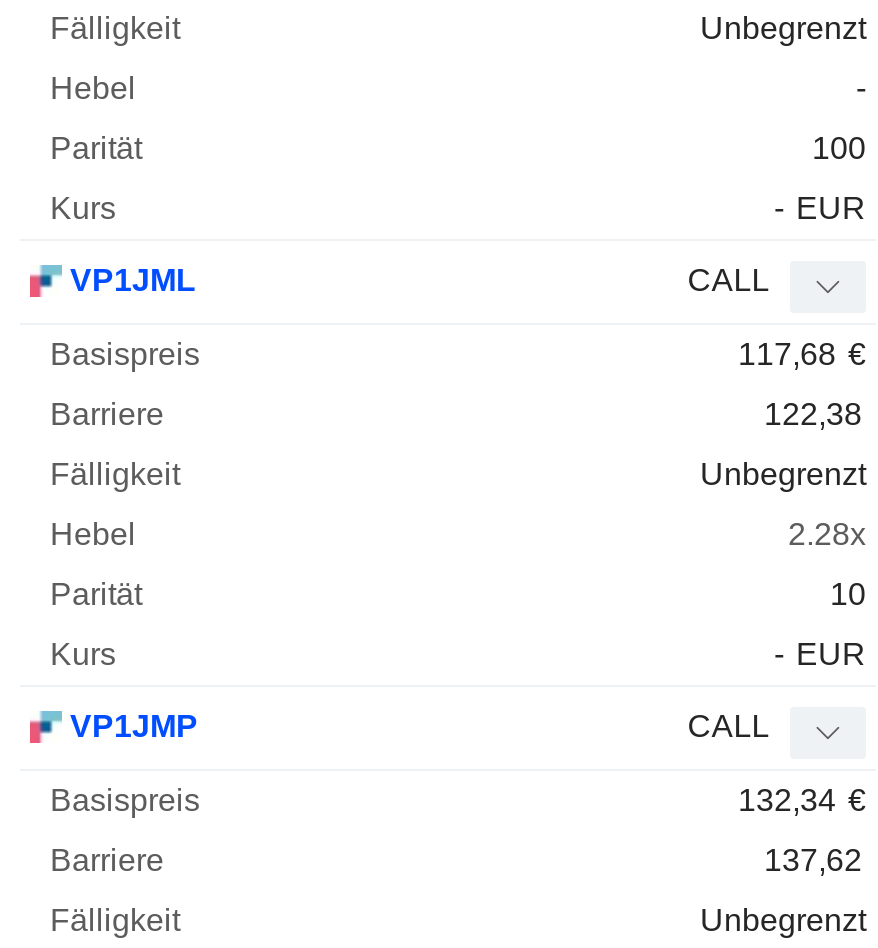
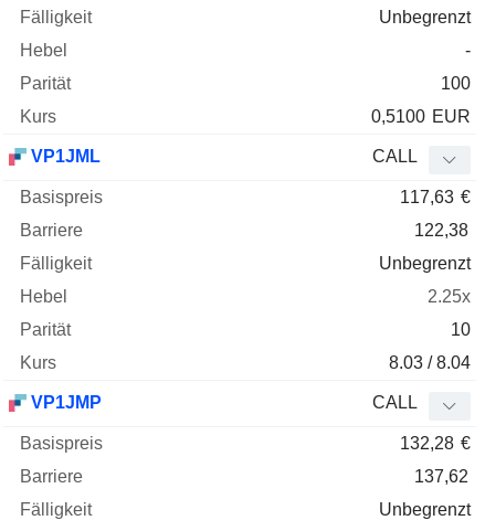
[774,191,866,225] - EUR -> [371,107,471,126] 0,5100 EUR
[738,337,866,371] 117,68 € -> [400,188,471,207] 117,63 €
[788,517,866,551] 2.28x -> [428,287,471,306] 2.25x
[774,637,866,671] - EUR -> [389,353,471,372] 8.03 / 8.04
[738,783,866,817] 132,34 € -> [400,434,471,453] 132,28 €

